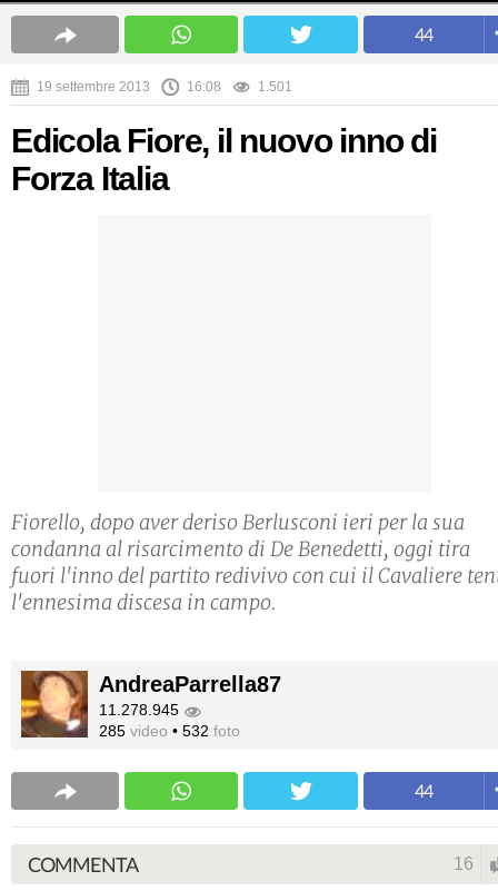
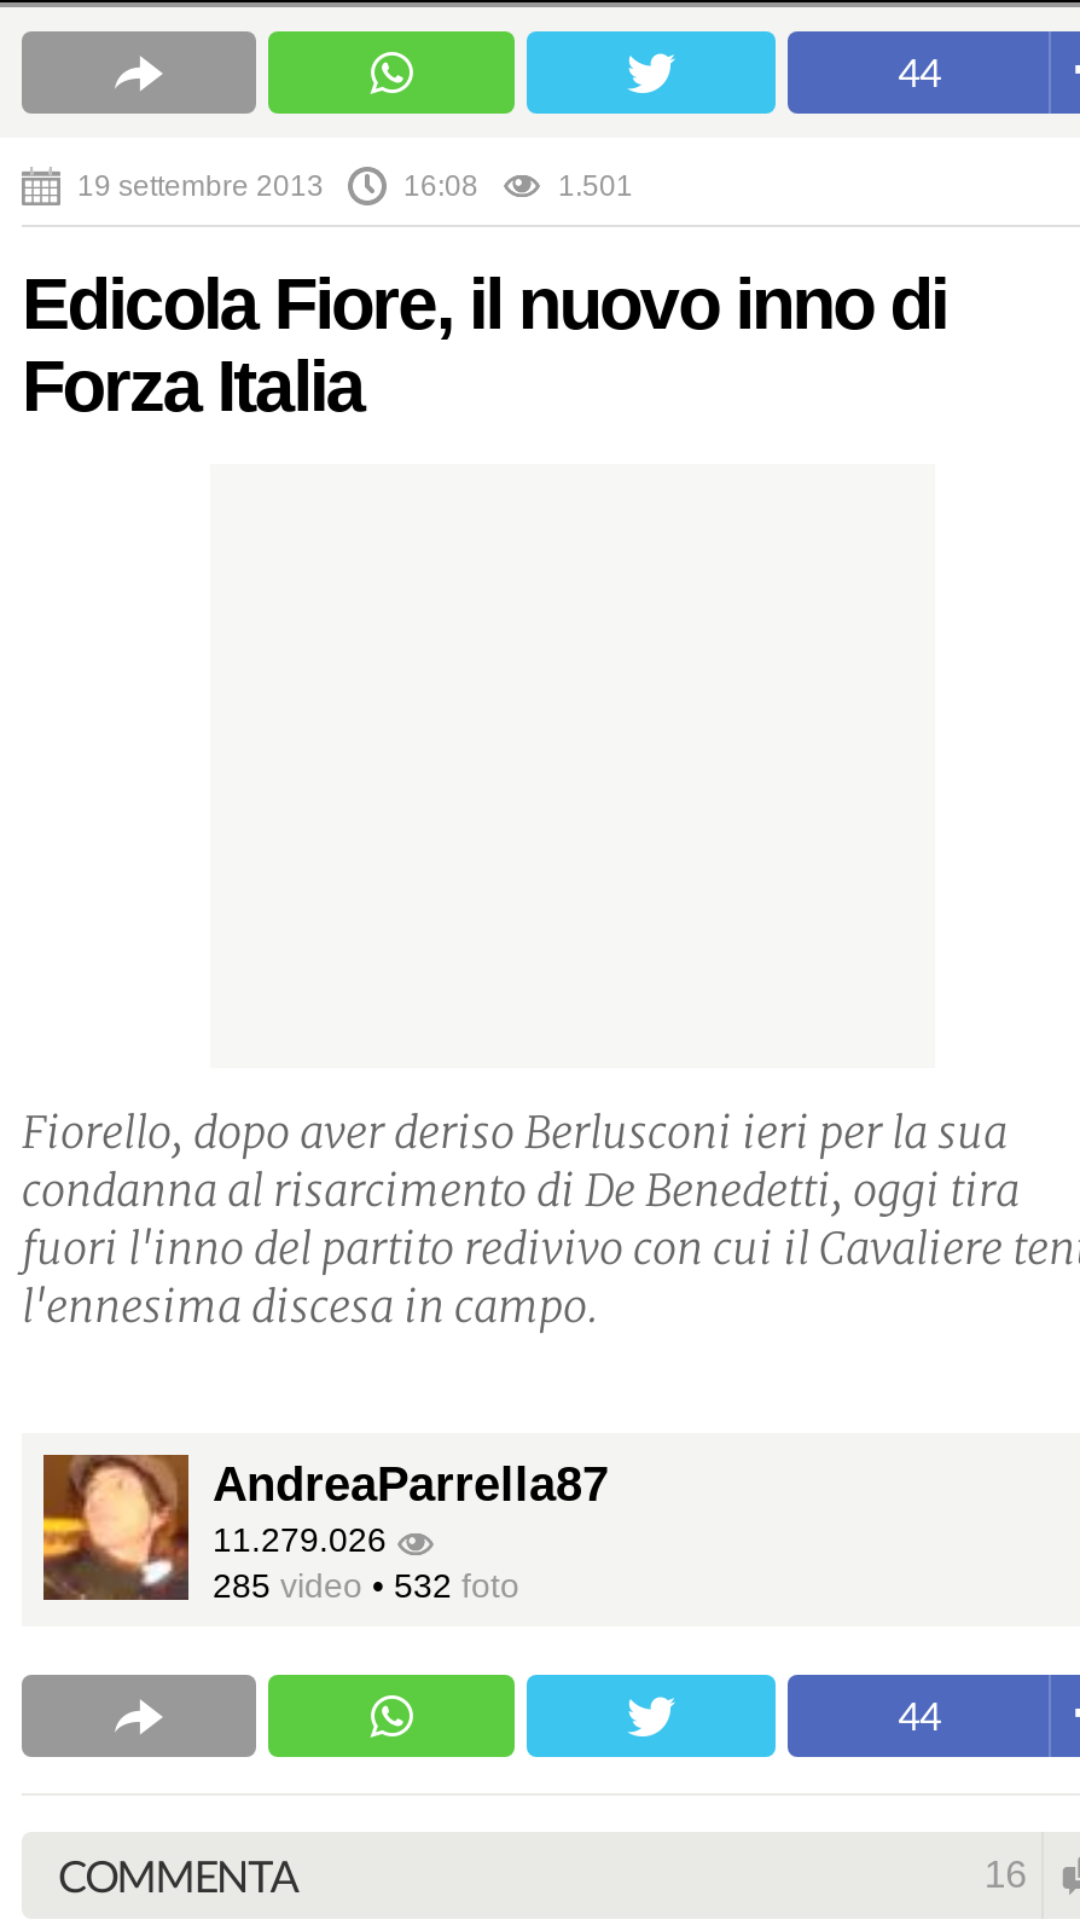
[99,701,179,719] 11.278.945 -> [213,1521,387,1560] 11.279.026

